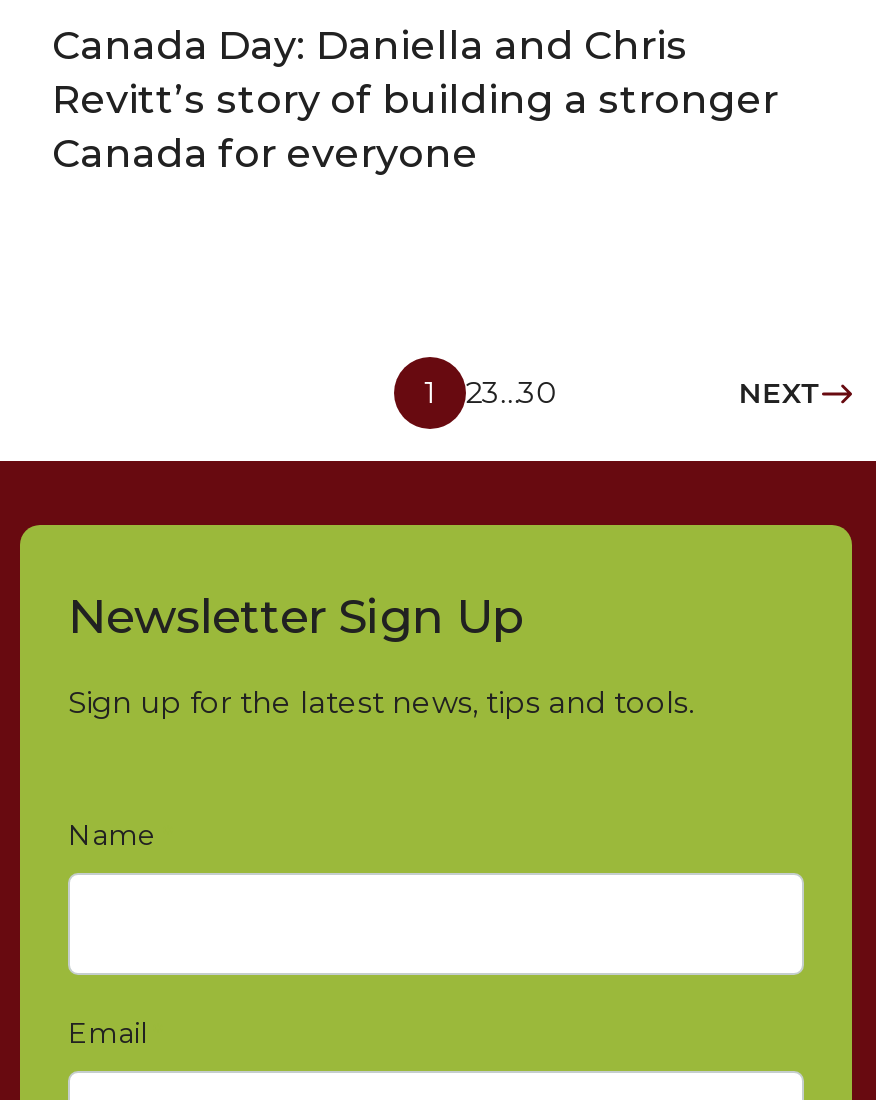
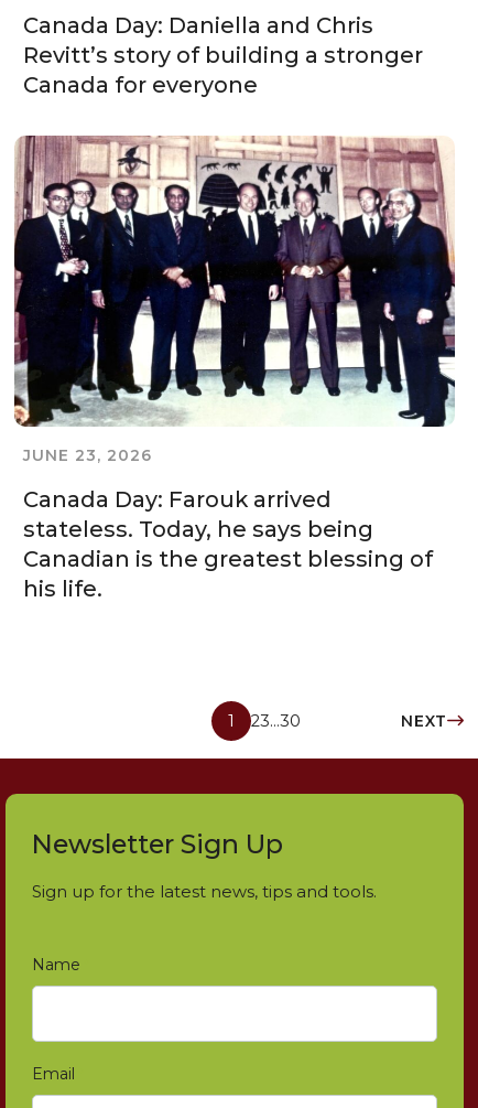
none -> [13,135,456,602] [image] | JUNE 23, 2026 | Canada Day: Farouk arrived | stateless. Today, he says being | Canadian is the greatest blessing of | his life.

